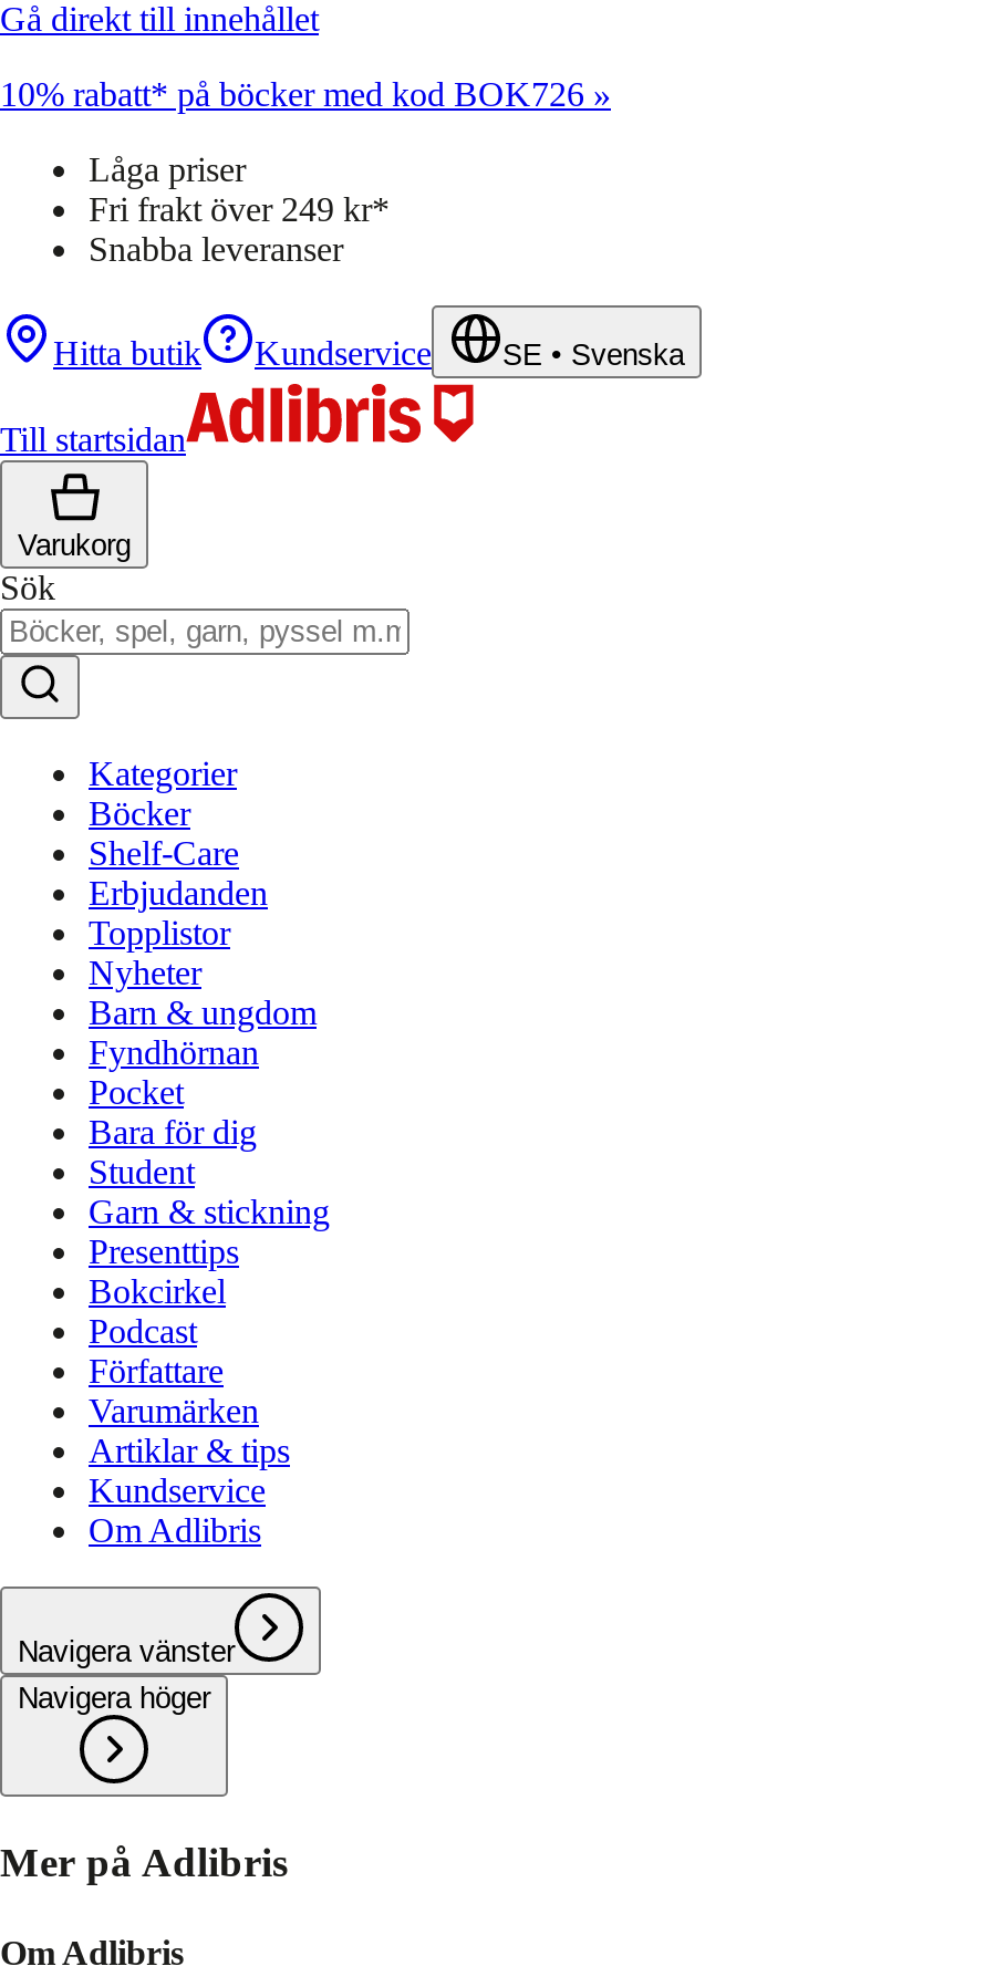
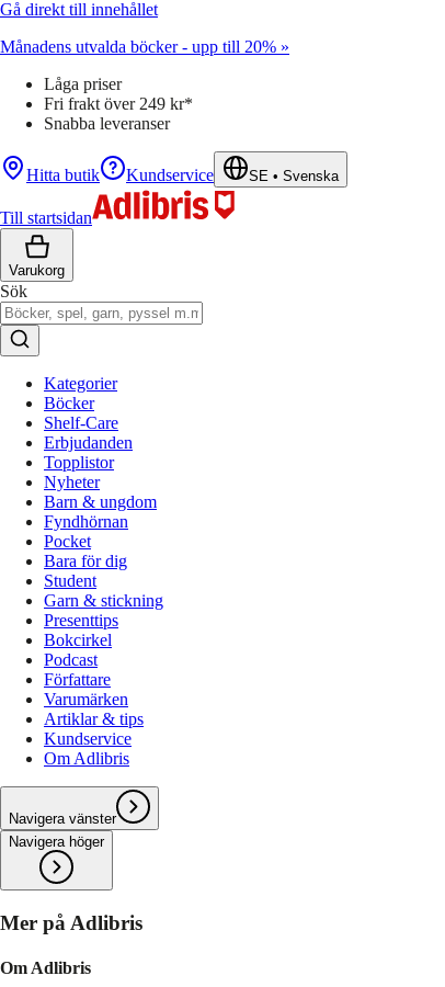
[0,75,611,113] 10% rabatt* på böcker med kod BOK726 » -> [0,37,289,56] Månadens utvalda böcker - upp till 20% »

